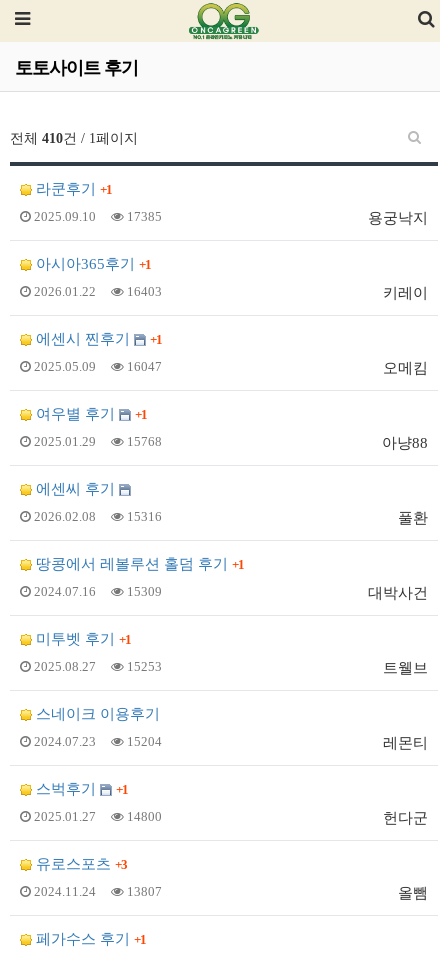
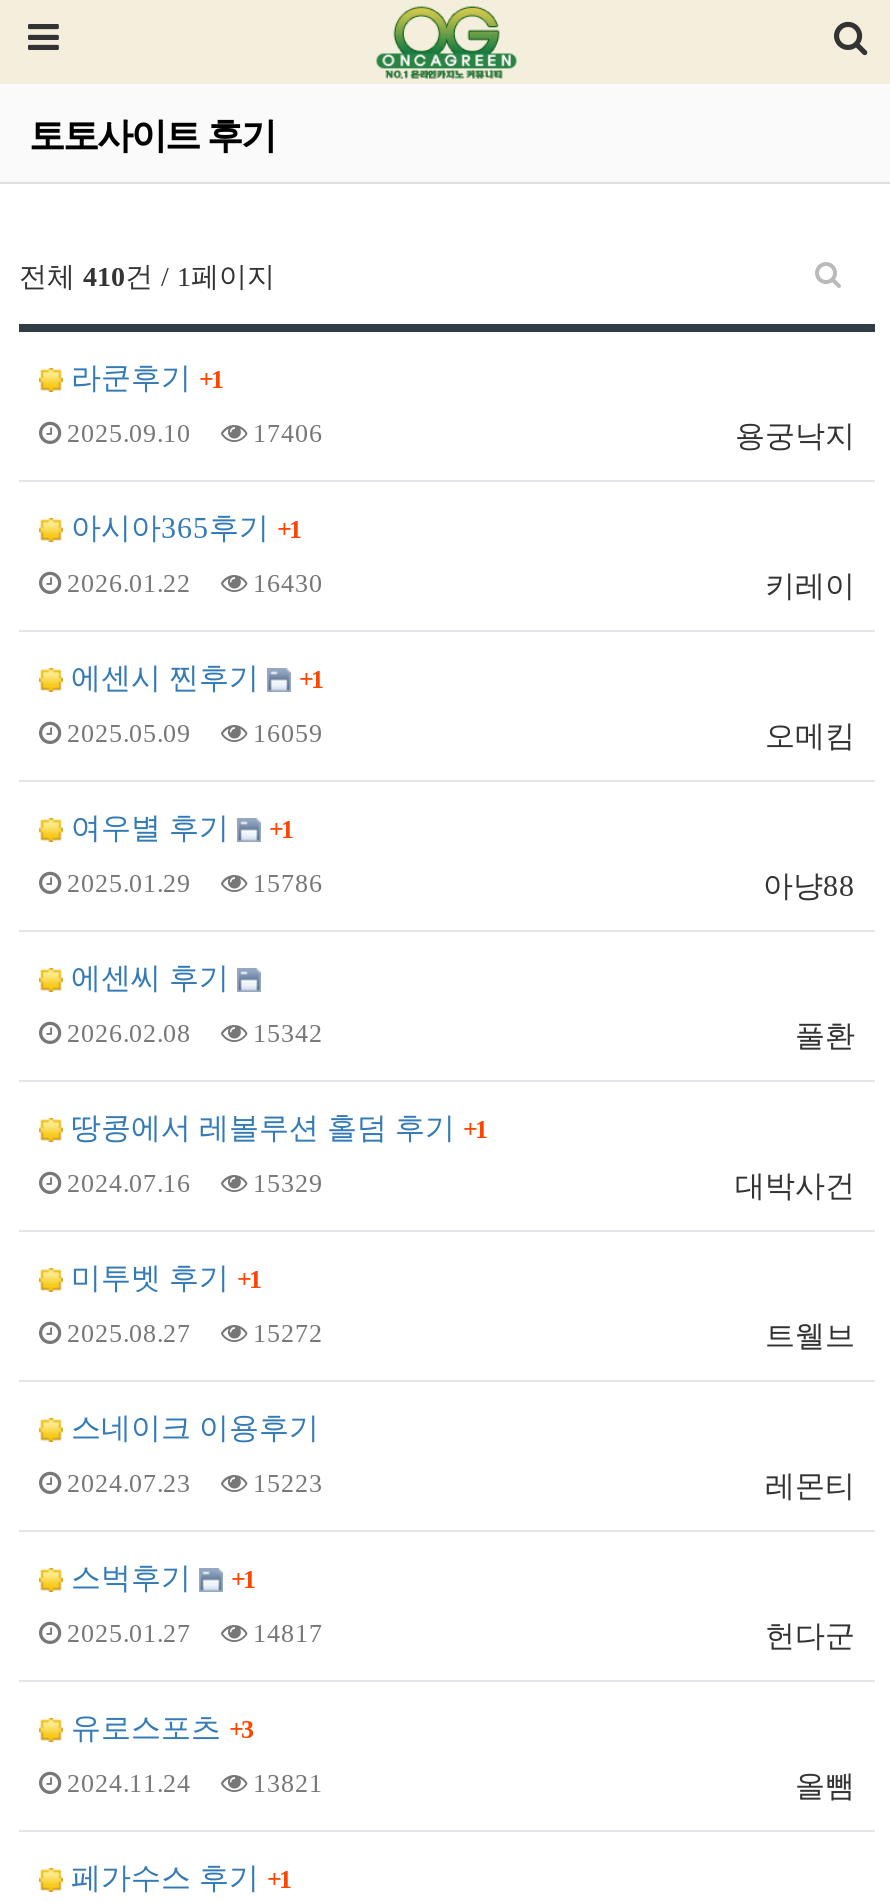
[127,209,162,224] 17385 -> [253,418,323,448] 17406
[127,284,162,299] 16403 -> [253,568,323,598] 16430
[127,359,162,374] 16047 -> [253,718,323,748] 16059
[127,434,162,449] 15768 -> [253,868,323,898] 15786
[127,509,162,524] 15316 -> [253,1018,323,1048] 15342
[127,584,162,599] 15309 -> [253,1168,323,1198] 15329
[127,659,162,674] 15253 -> [253,1318,323,1348] 15272
[127,734,162,749] 15204 -> [253,1468,323,1498] 15223
[127,809,162,824] 14800 -> [253,1618,323,1648] 14817
[127,884,162,899] 13807 -> [253,1768,323,1798] 13821

